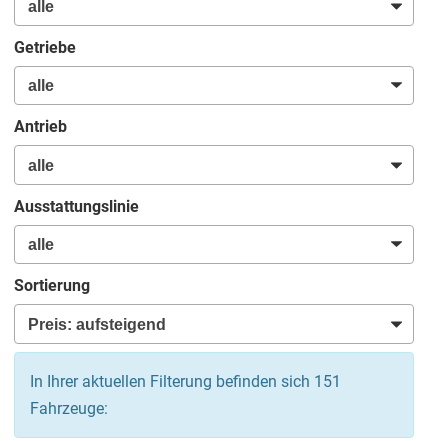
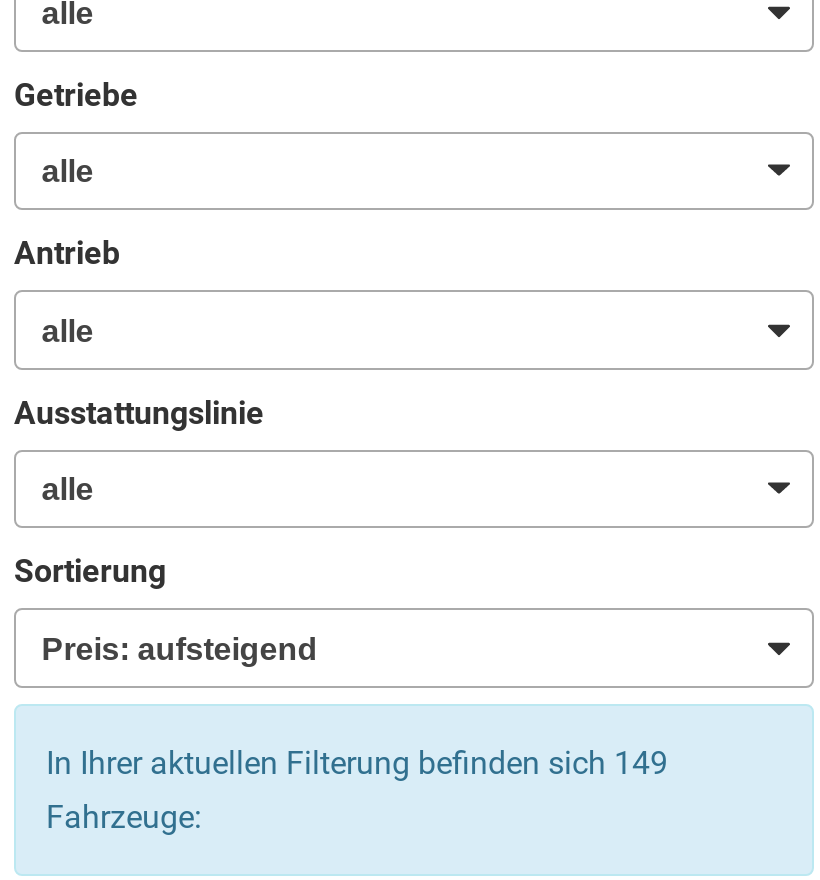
[30,372,341,391] In Ihrer aktuellen Filterung befinden sich 151 -> [46,744,668,782] In Ihrer aktuellen Filterung befinden sich 149

